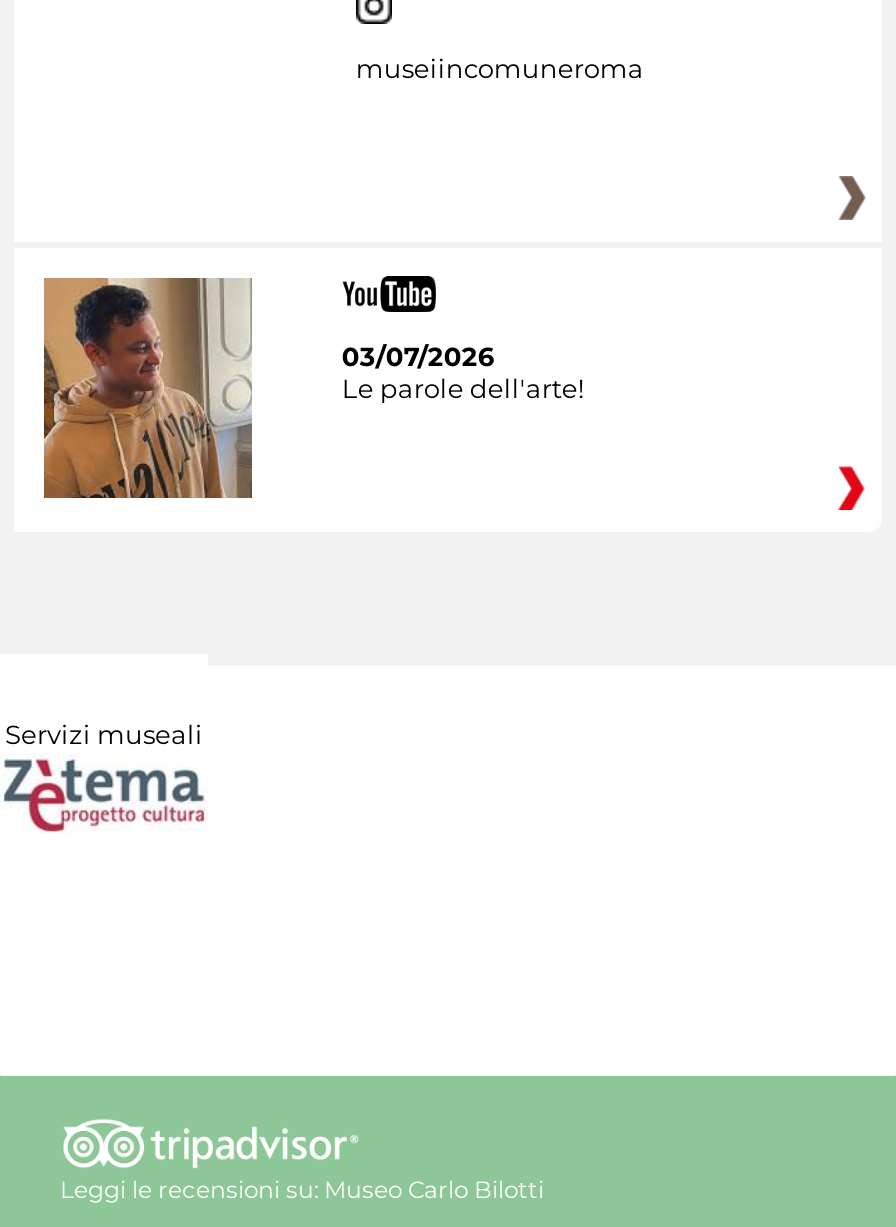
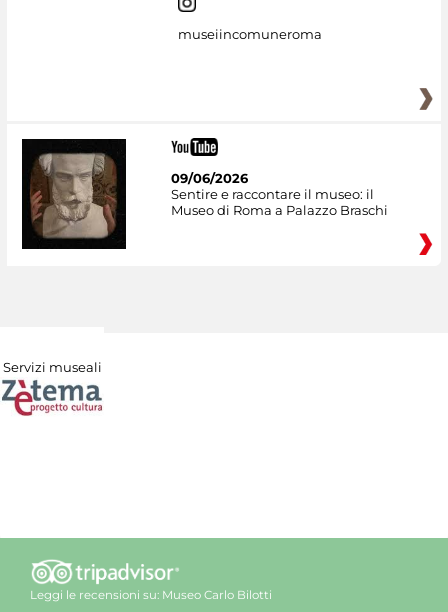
[42,276,254,500] [image] -> [21,138,127,250] [image]
[342,340,584,404] 03/07/2026 | Le parole dell'arte! -> [171,170,388,218] 09/06/2026 | Sentire e raccontare il museo: il | Museo di Roma a Palazzo Braschi

